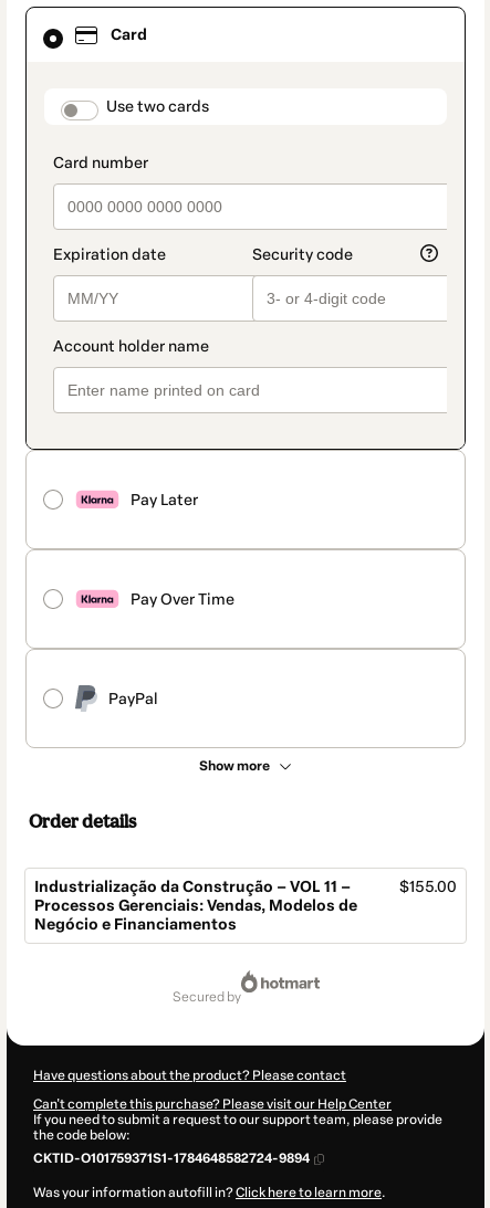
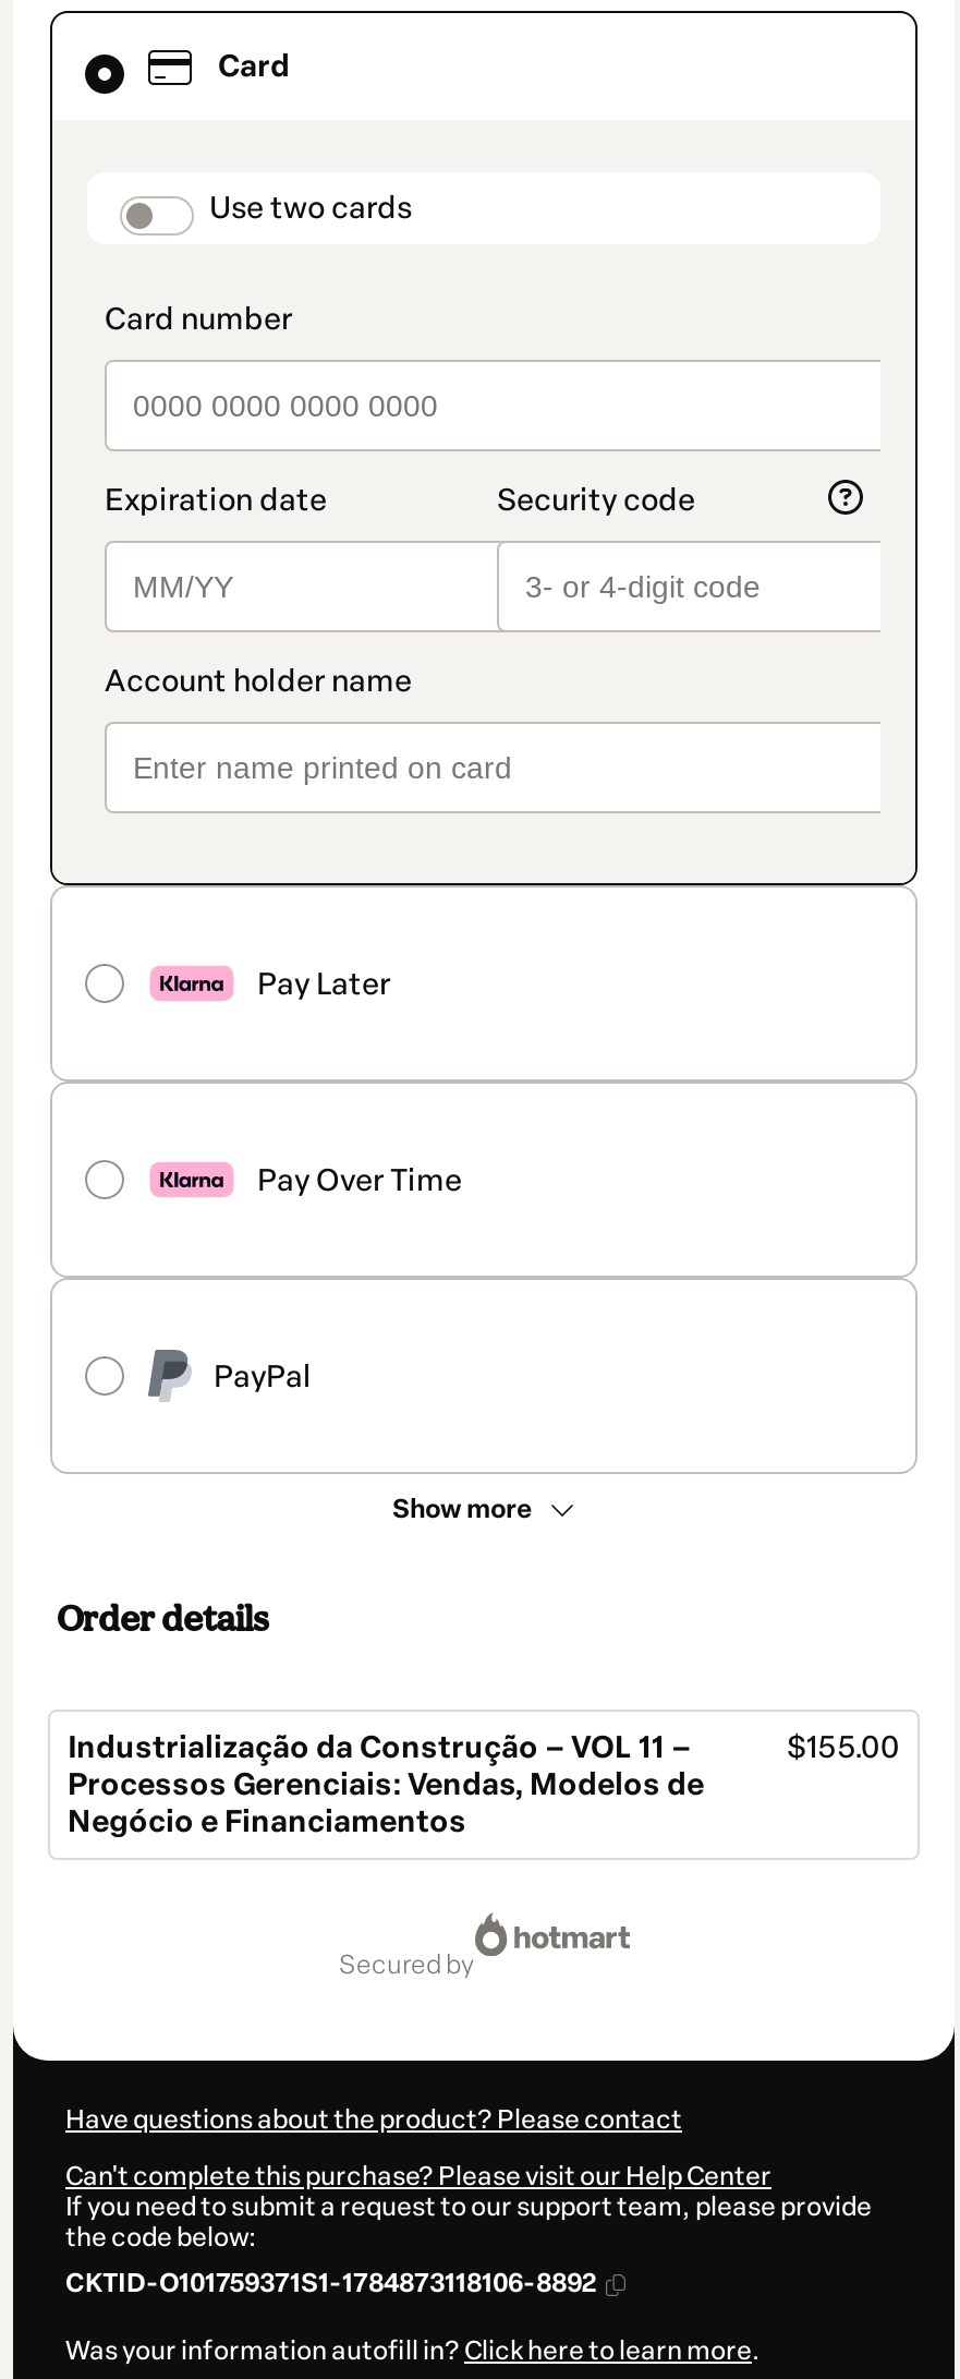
[33,1151,310,1166] CKTID-O101759371S1-1784648582724-9894 -> [65,2268,597,2299] CKTID-O101759371S1-1784873118106-8892

